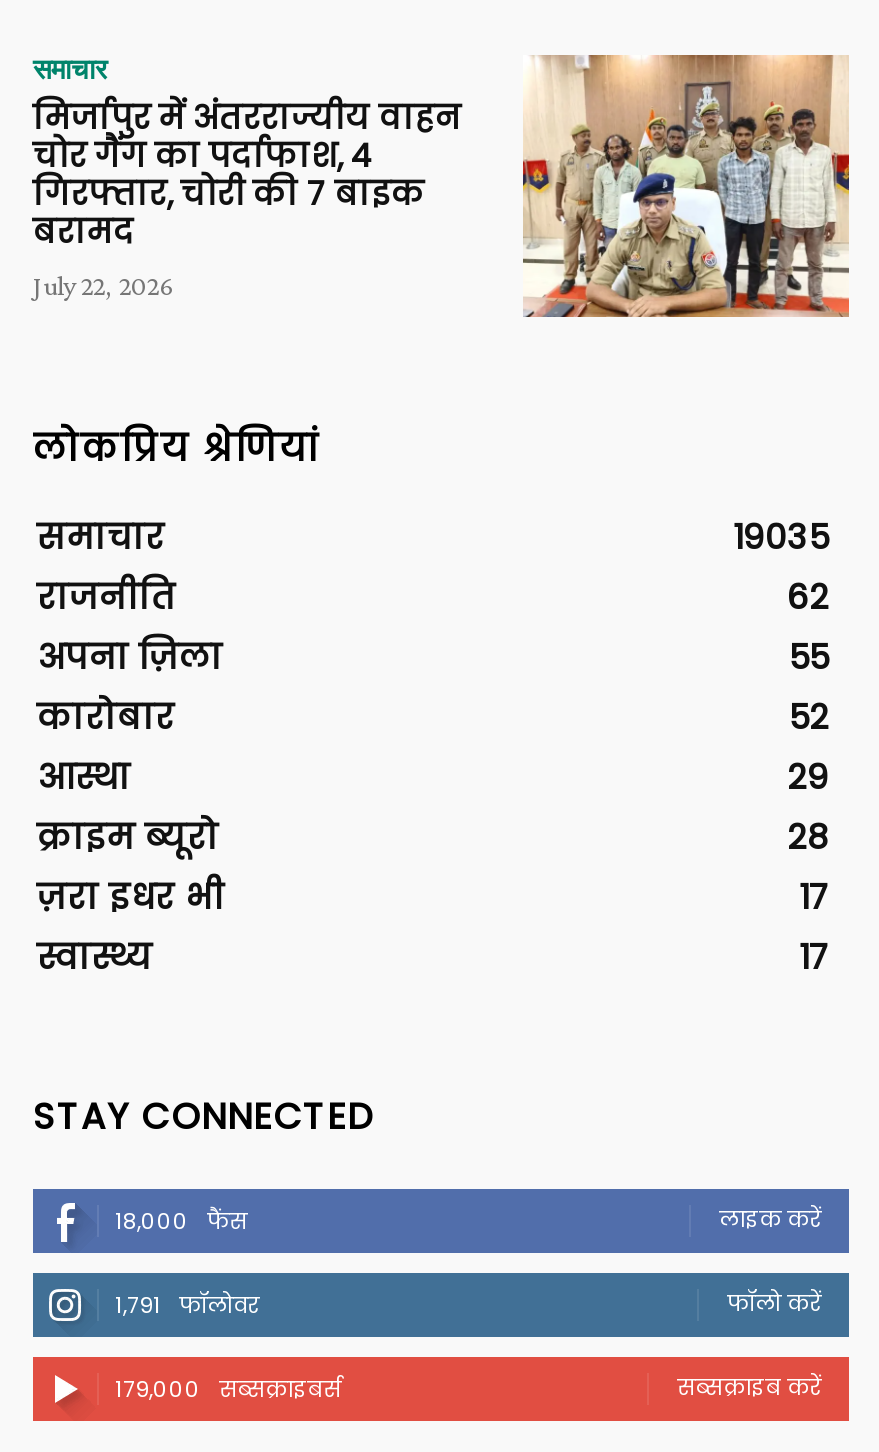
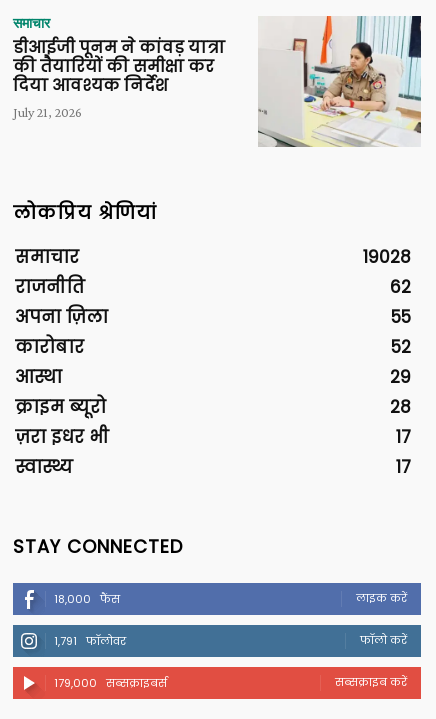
[33,53,851,319] [image] | मिर्जापुर में अंतरराज्यीय वाहन | चोर गैंग का पर्दाफाश, 4 | गिरफ्तार, चोरी की 7 बाइक | बरामद | July 22, 2026 -> [13,15,422,148] [image] | डीआईजी पूनम ने कांवड़ यात्रा | की तैयारियों की समीक्षा कर | दिया आवश्यक निर्देश | July 21, 2026
[733,512,829,560] 19035 -> [363,244,411,268] 19028

